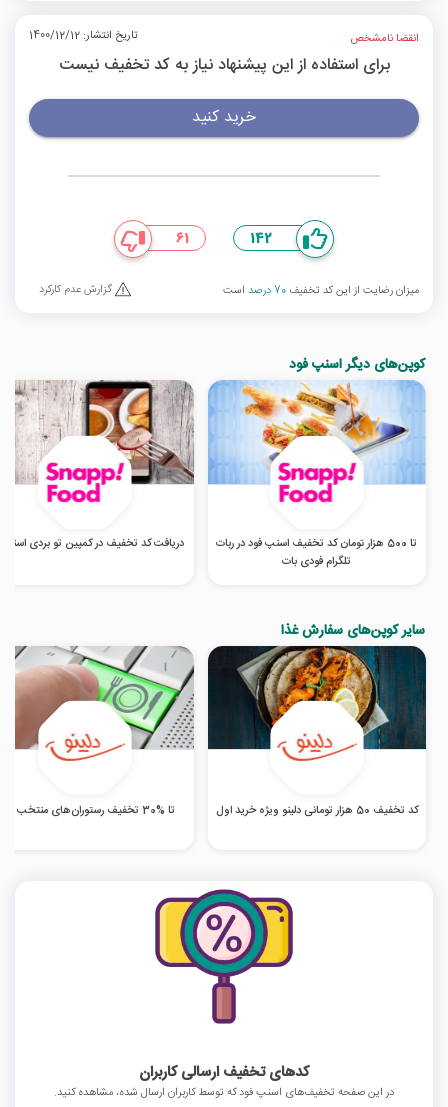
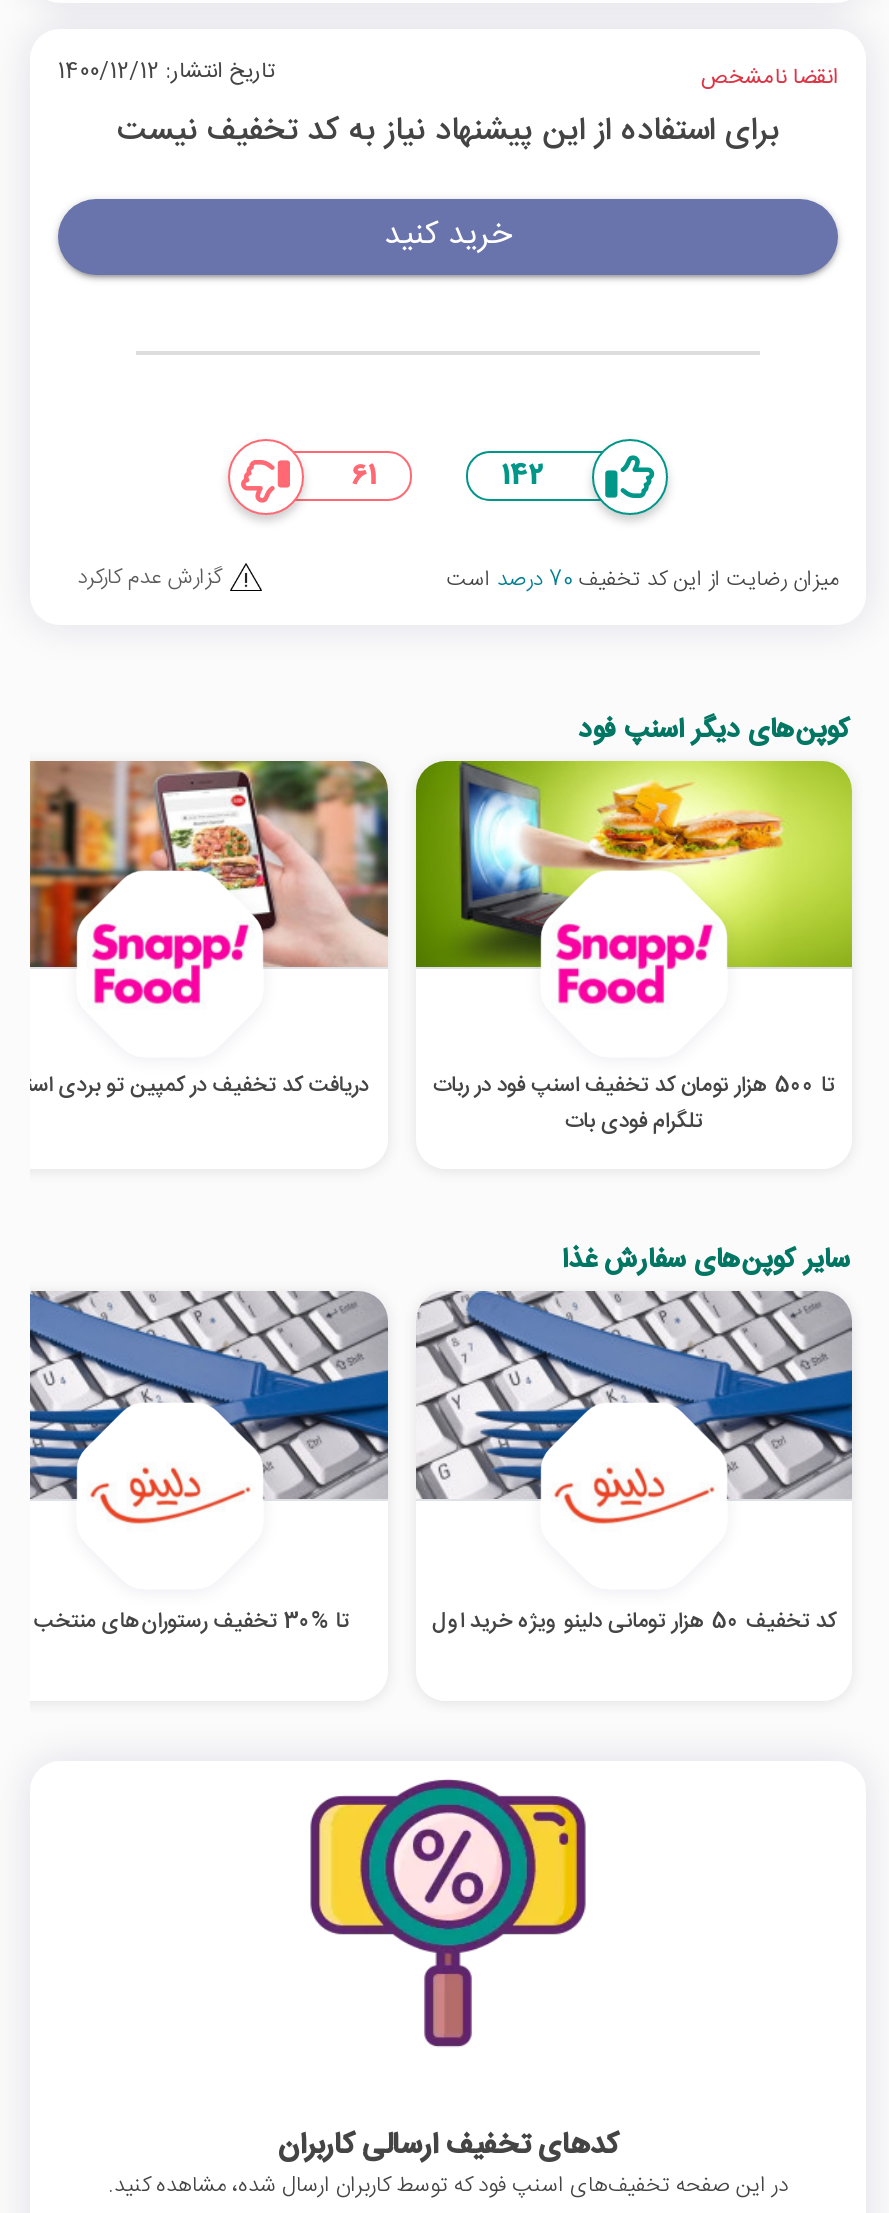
[15,380,195,491] [image] -> [28,760,390,980] [image]
[207,379,426,491] [image] -> [414,758,854,980] [image]
[14,646,194,749] [image] -> [28,1290,390,1500] [image]
[207,645,426,750] [image] -> [416,1290,854,1500] [image]

